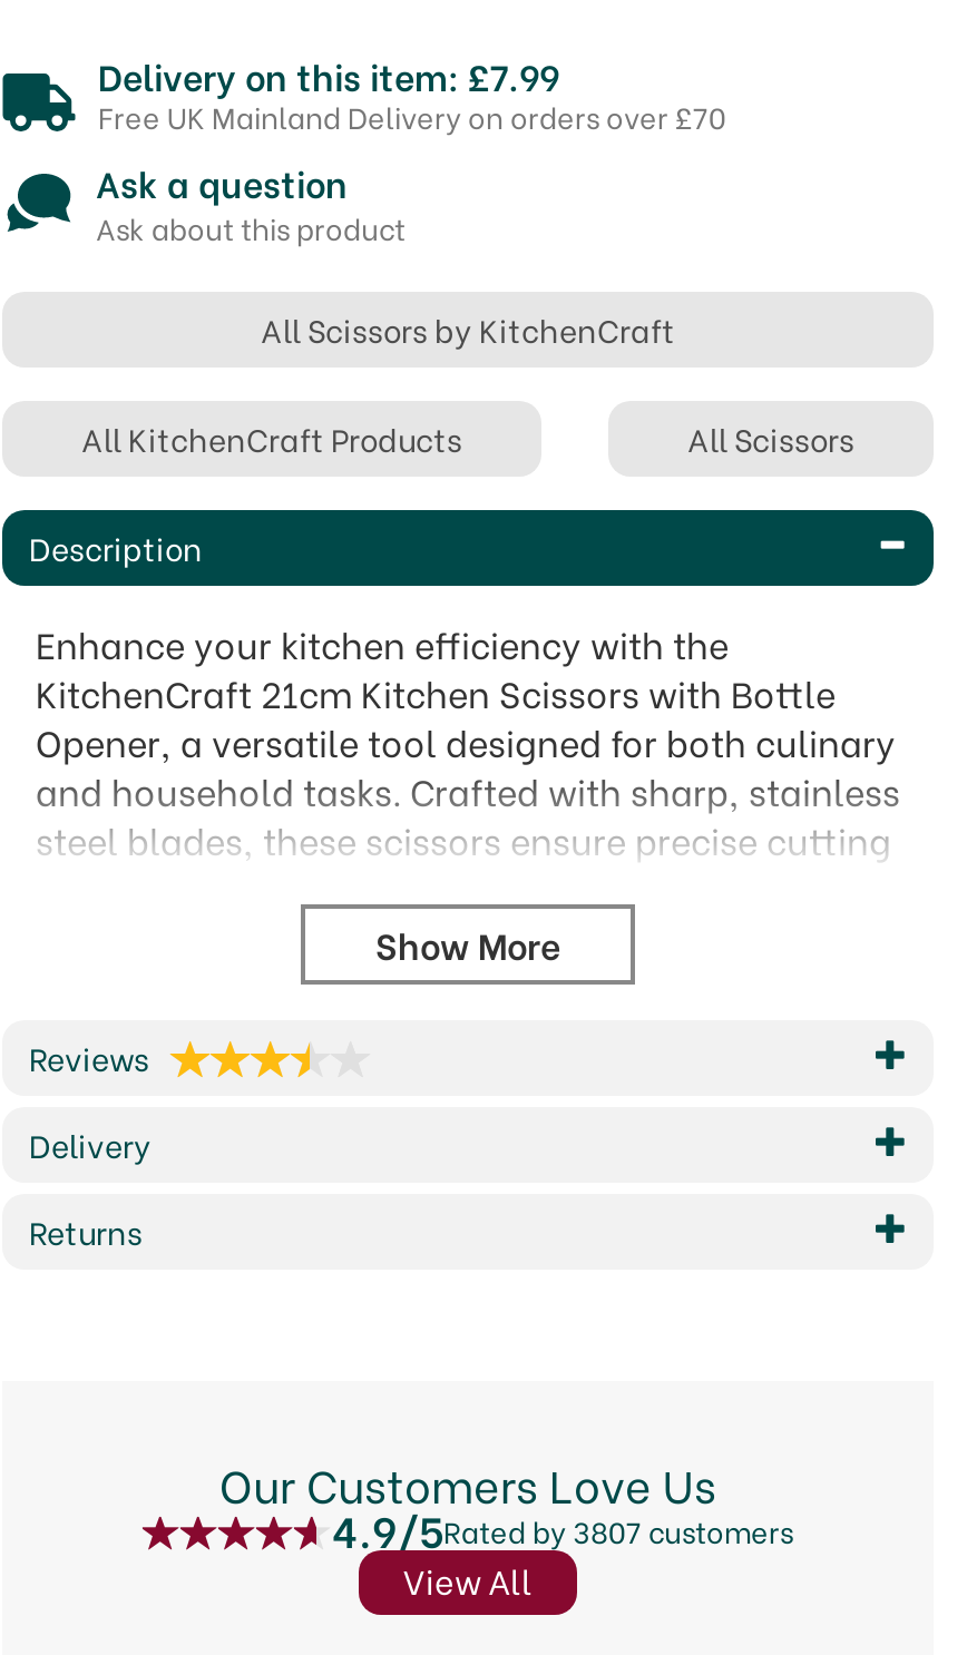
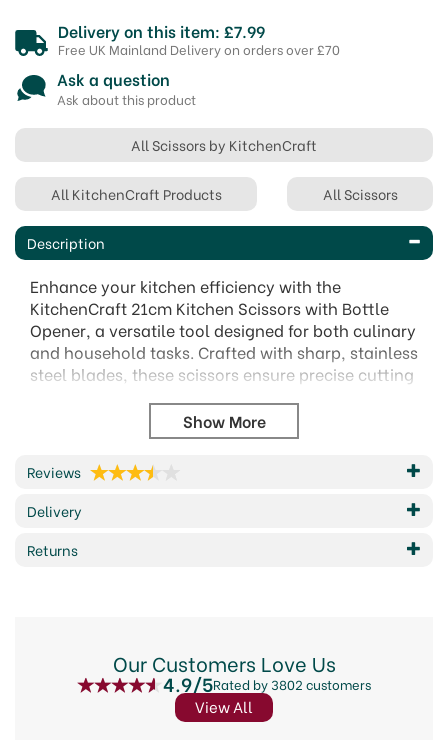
[332,1497,793,1560] 4.9/5Rated by 3807 customers -> [162,669,370,697] 4.9/5Rated by 3802 customers

